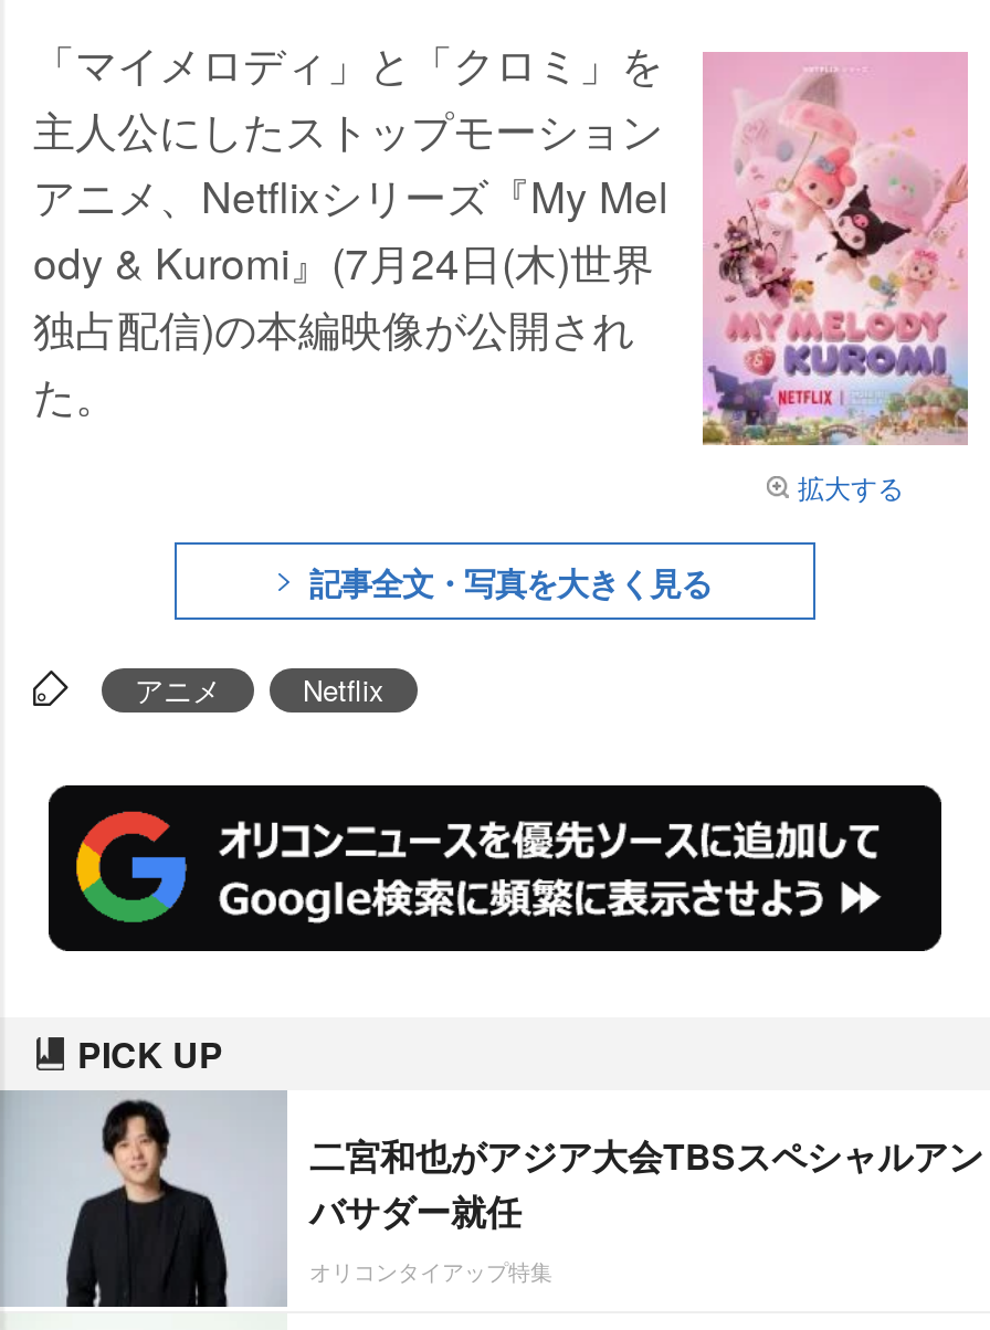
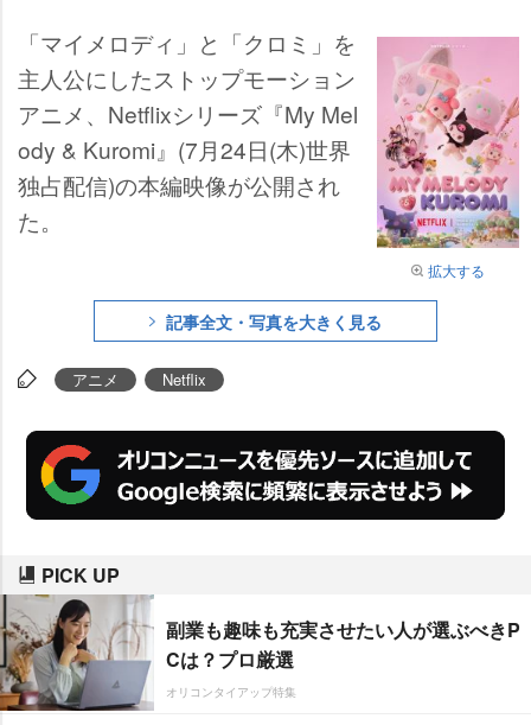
[7,1092,983,1307] [image] | 二宮和也がアジア大会TBSスペシャルアン | バサダー就任 -> [4,594,520,712] [image] | 副業も趣味も充実させたい人が選ぶべきP | Cは？プロ厳選

